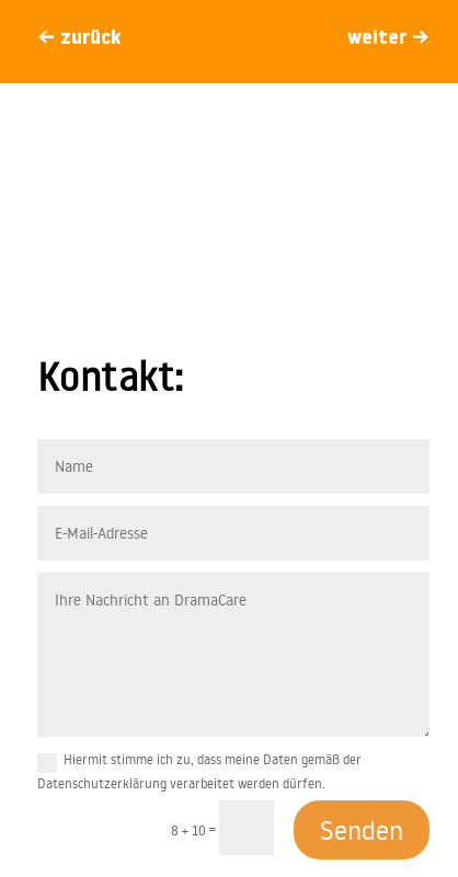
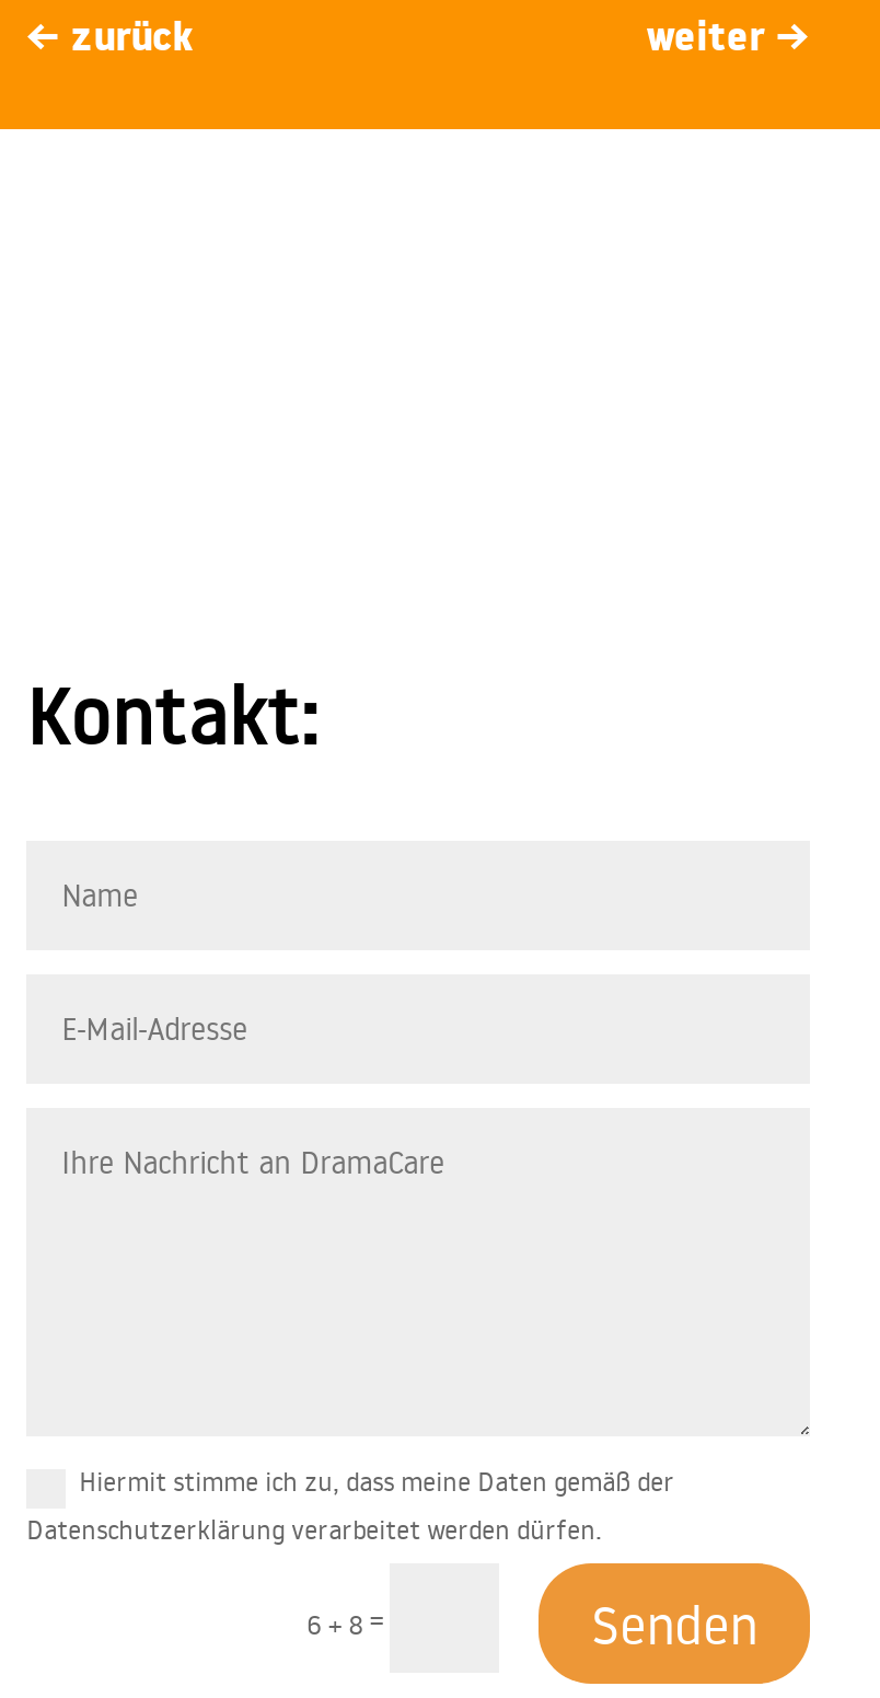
[171,820,219,839] 8 + 10 = -> [307,1603,390,1641] 6 + 8 =

